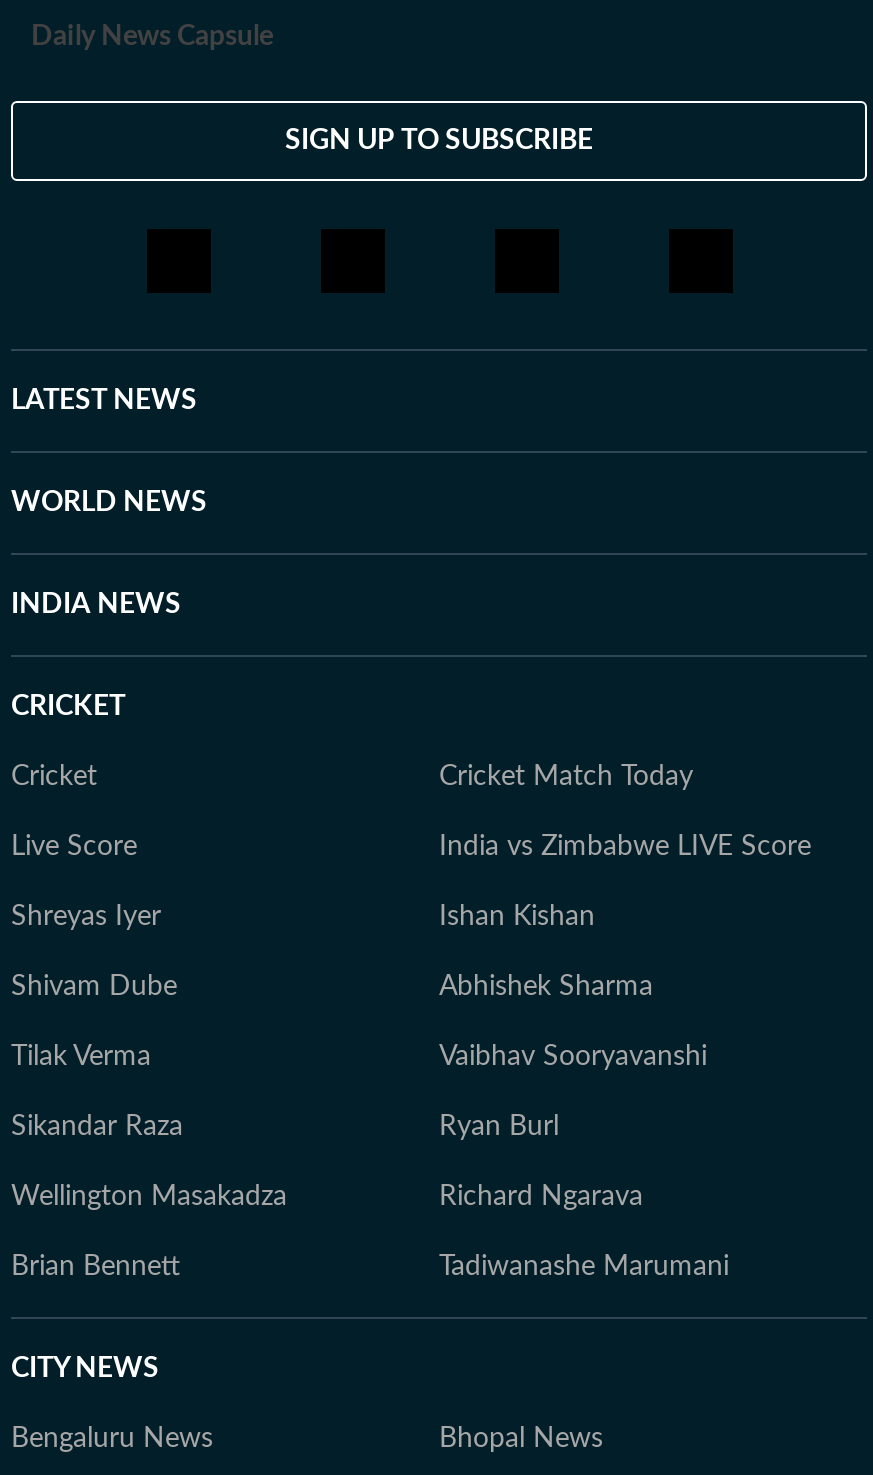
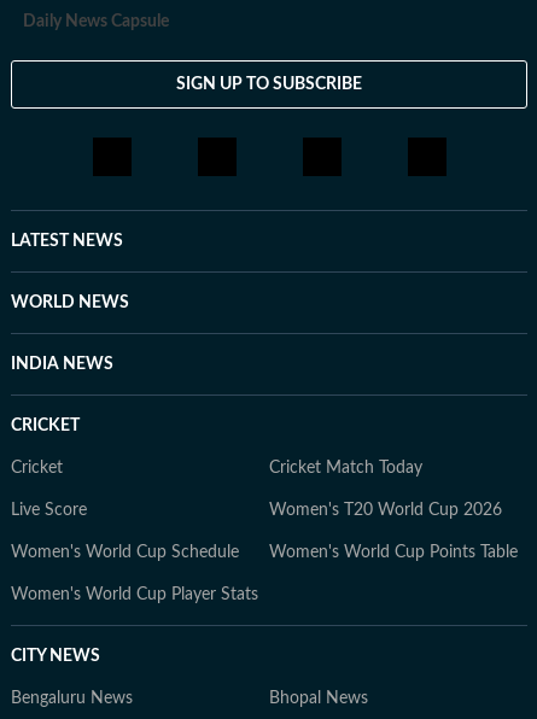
[11,833,811,1281] India vs Zimbabwe LIVE Score | Shreyas Iyer | Ishan Kishan | Shivam Dube | Abhishek Sharma | Tilak Verma | Vaibhav Sooryavanshi | Sikandar Raza | Ryan Burl | Wellington Masakadza | Richard Ngarava | Brian Bennett | Tadiwanashe Marumani -> [11,502,518,603] Women's T20 World Cup 2026 | Women's World Cup Schedule | Women's World Cup Points Table | Women's World Cup Player Stats

